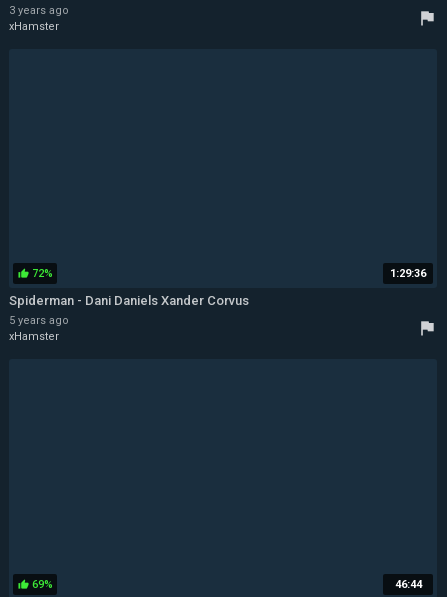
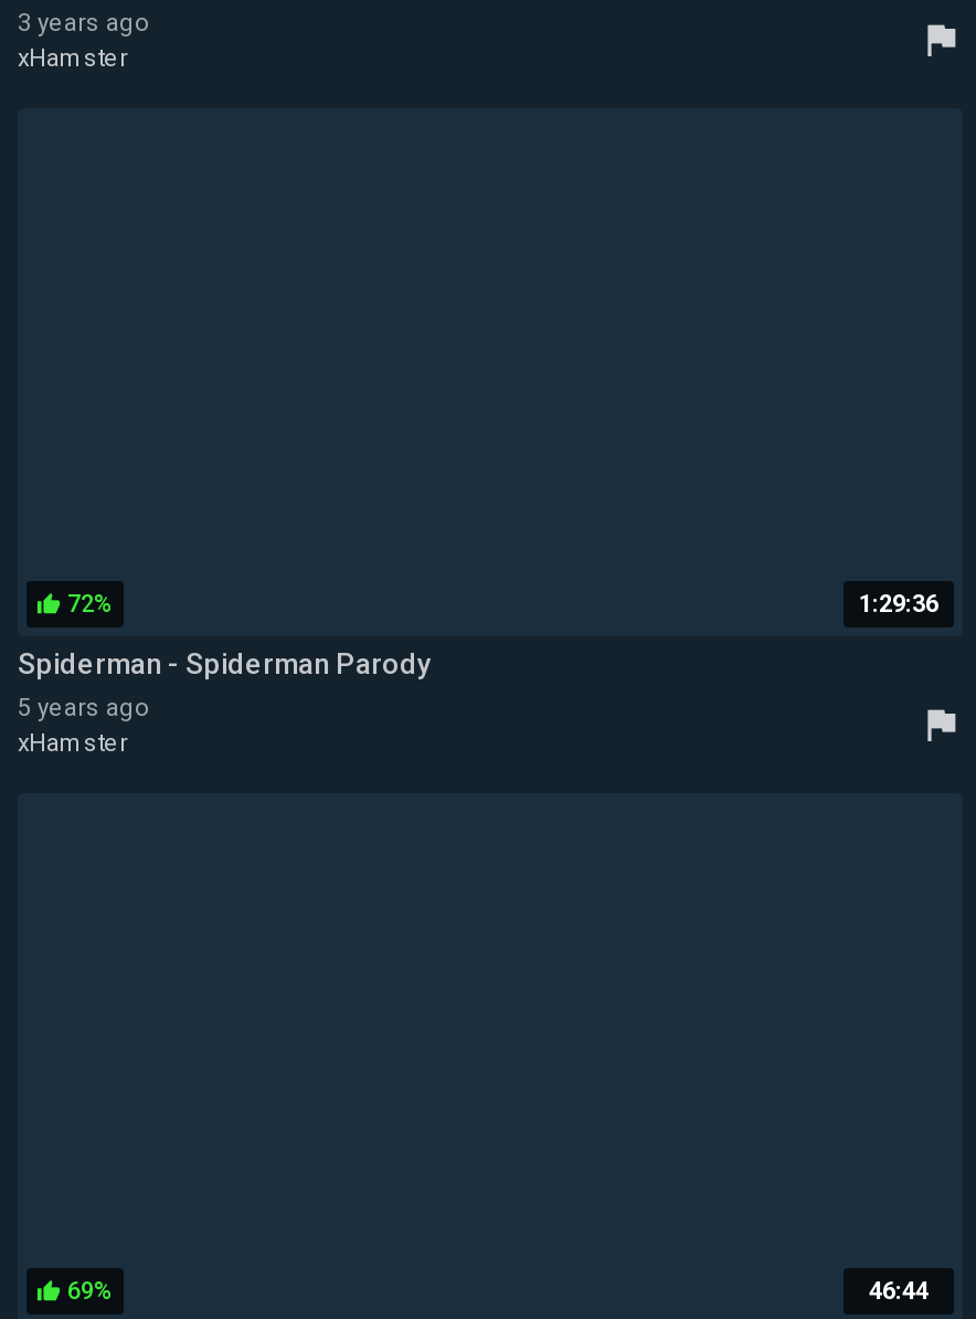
[9,293,249,308] Spiderman - Dani Daniels Xander Corvus -> [18,648,431,681] Spiderman - Spiderman Parody

